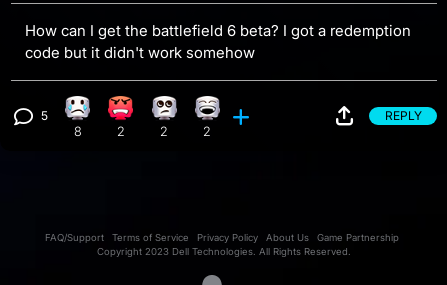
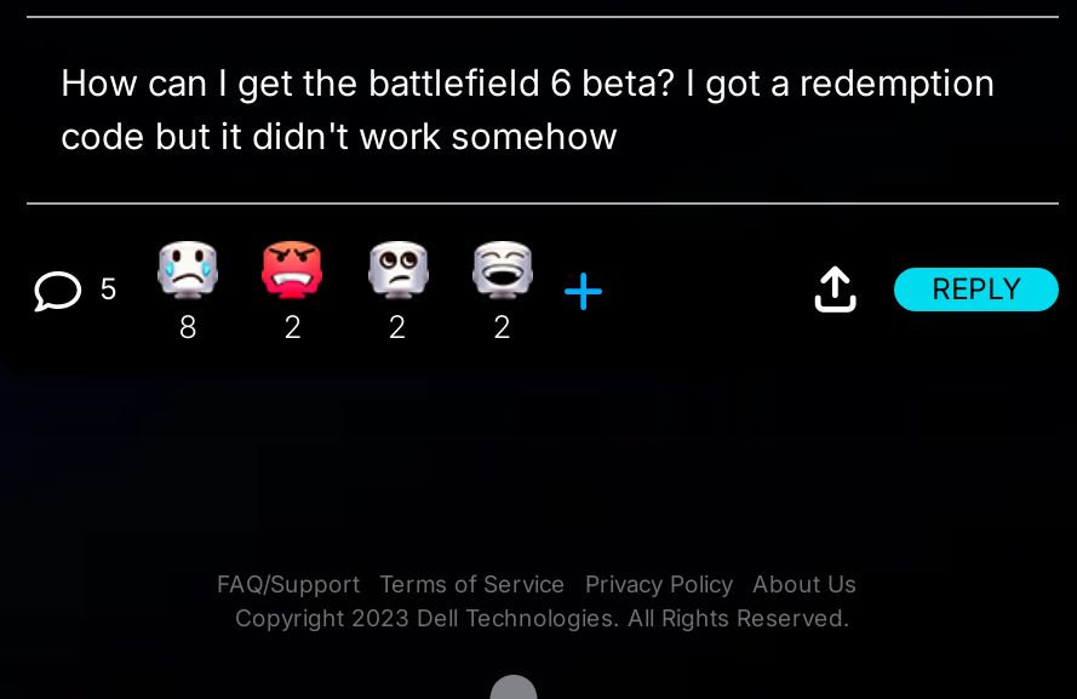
[316,232,398,243] Game Partnership -> none

